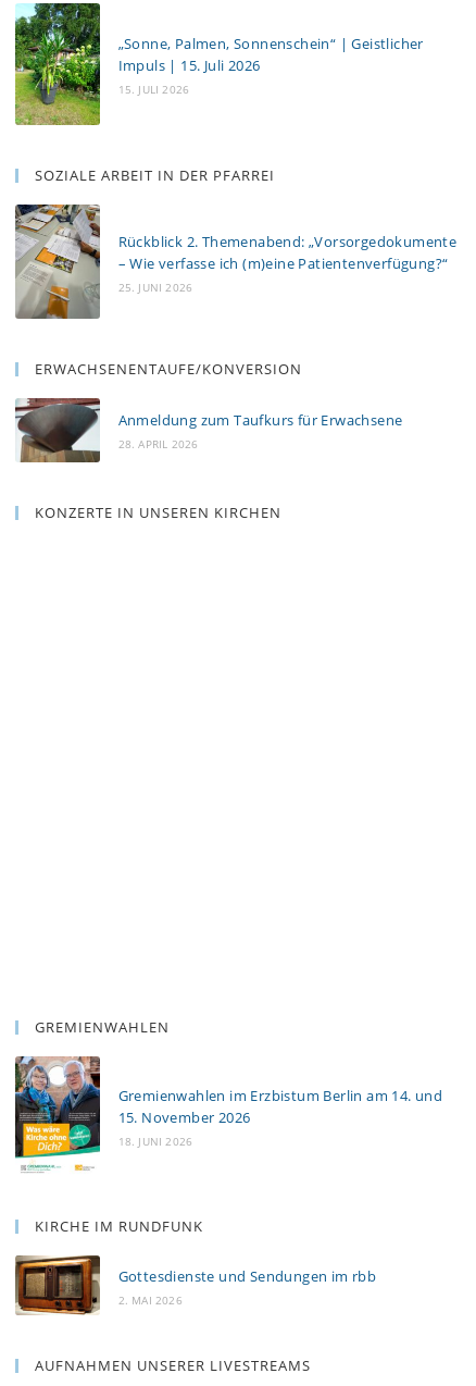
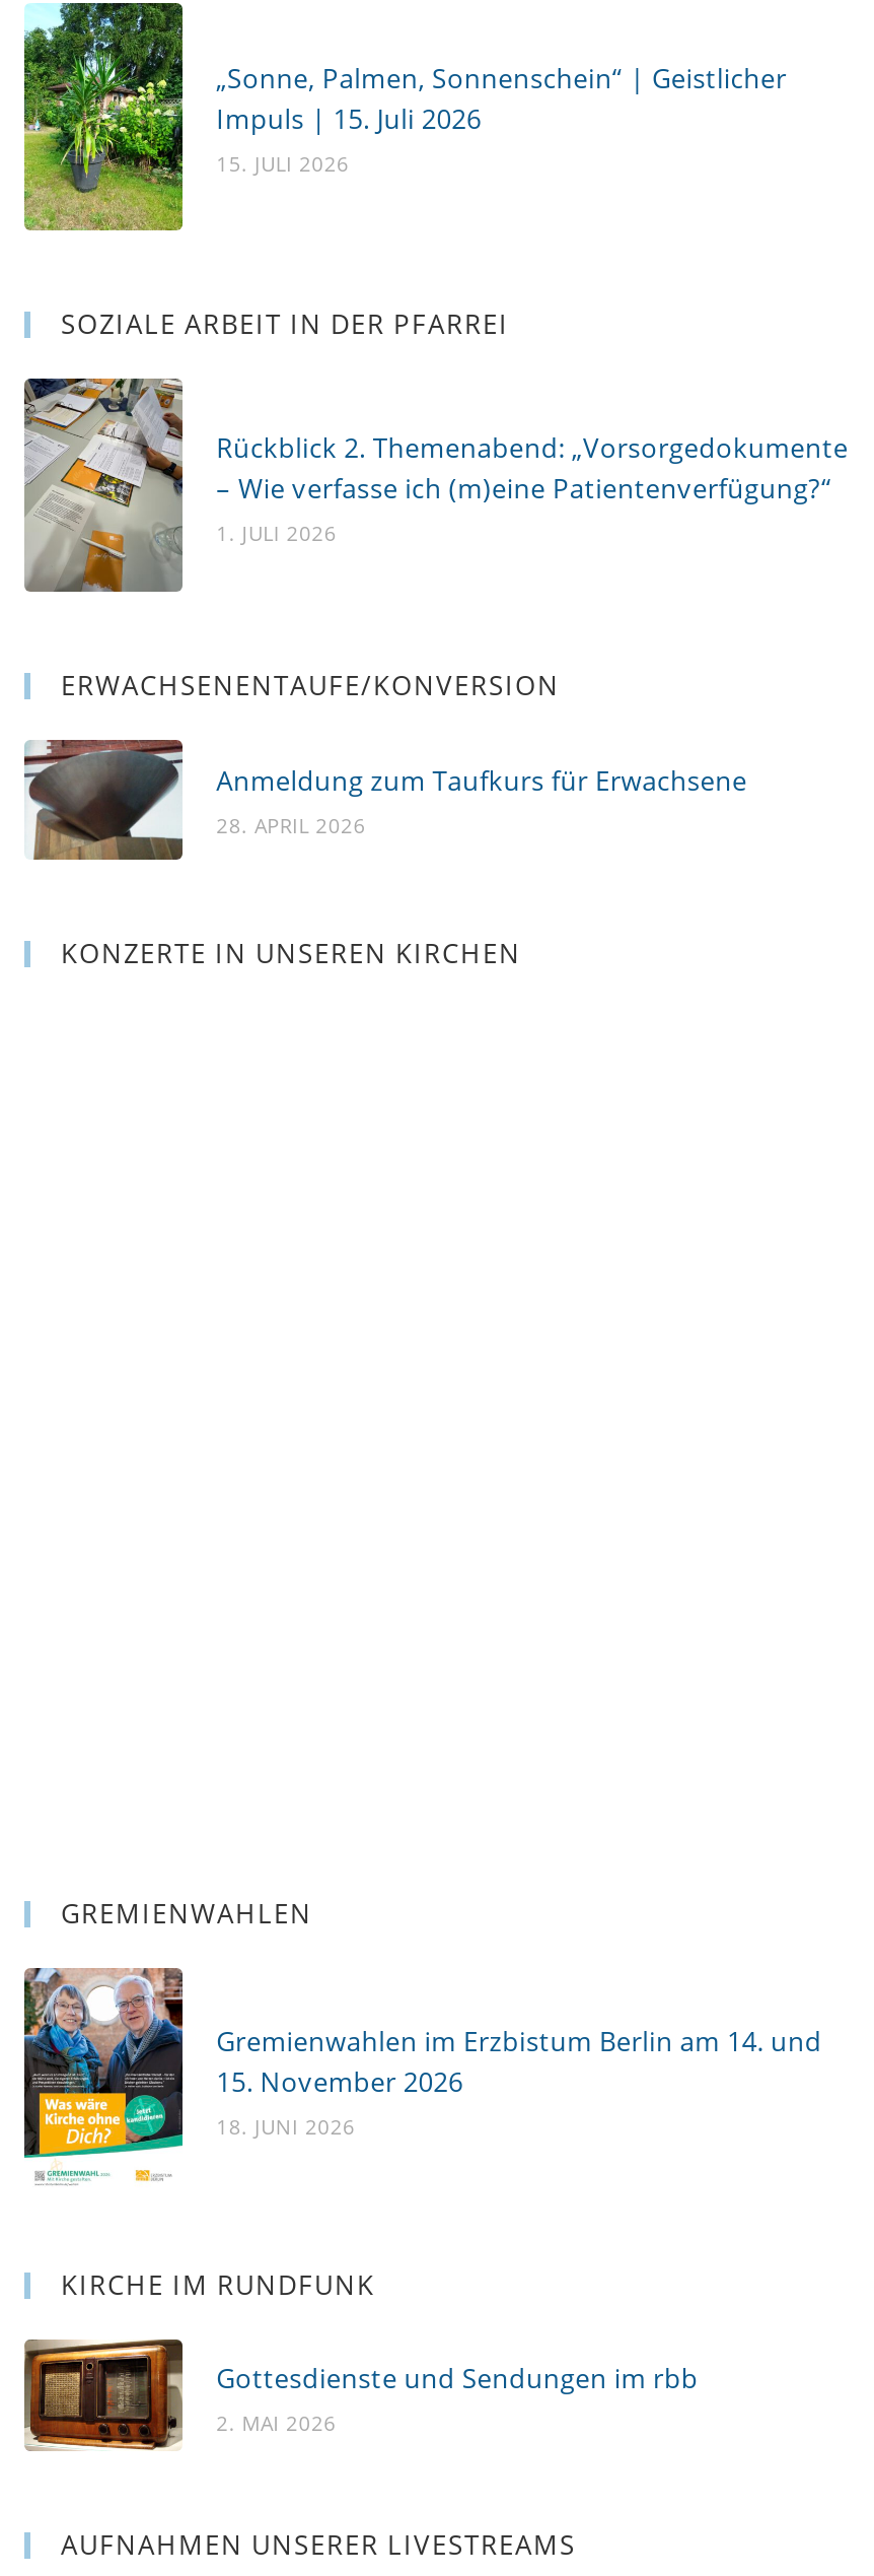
[118,279,193,294] 25. JUNI 2026 -> [216,517,337,546] 1. JULI 2026

